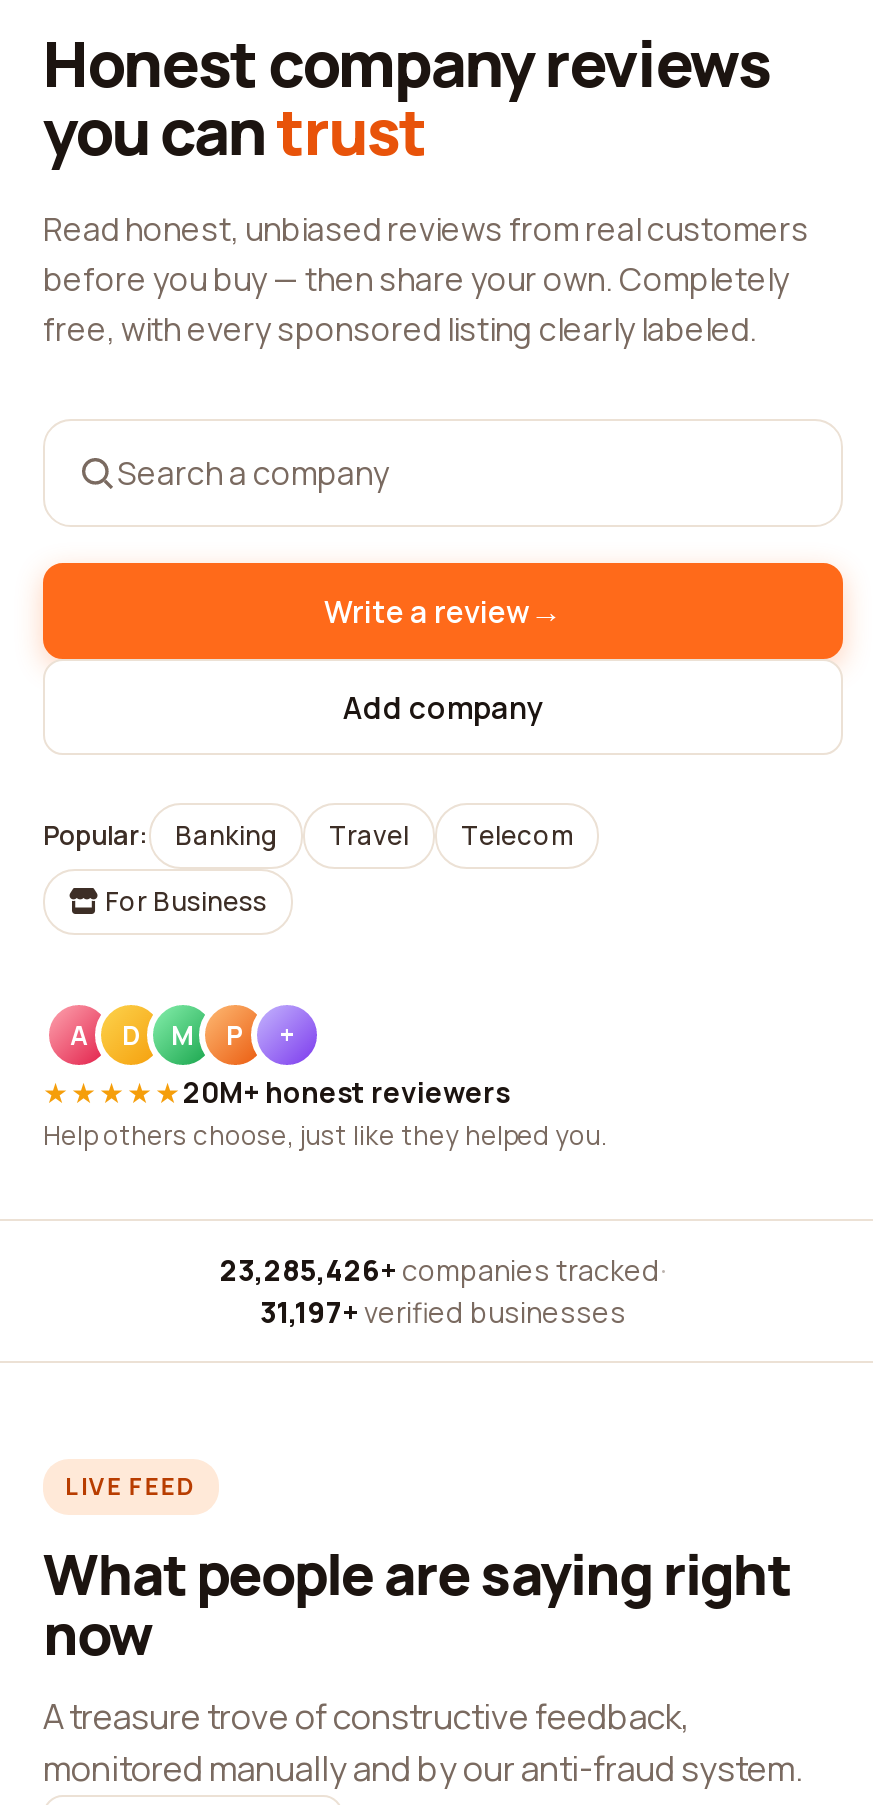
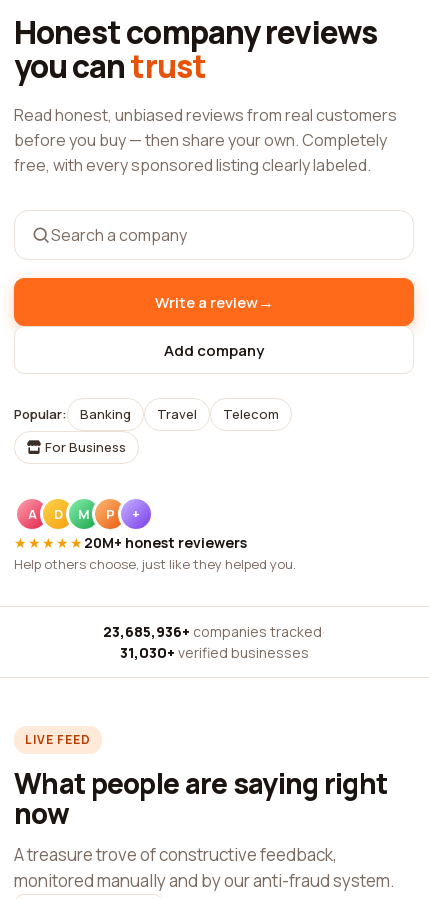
[220,1251,666,1289] 23,285,426+ companies tracked · -> [103,622,325,641] 23,685,936+ companies tracked ·
[260,1293,626,1331] 31,197+ verified businesses -> [119,643,308,662] 31,030+ verified businesses

